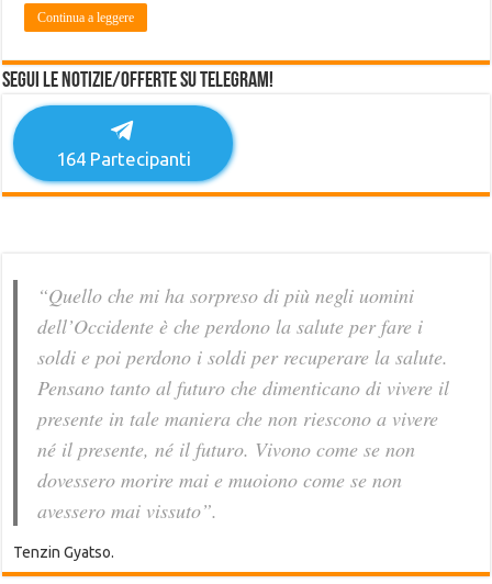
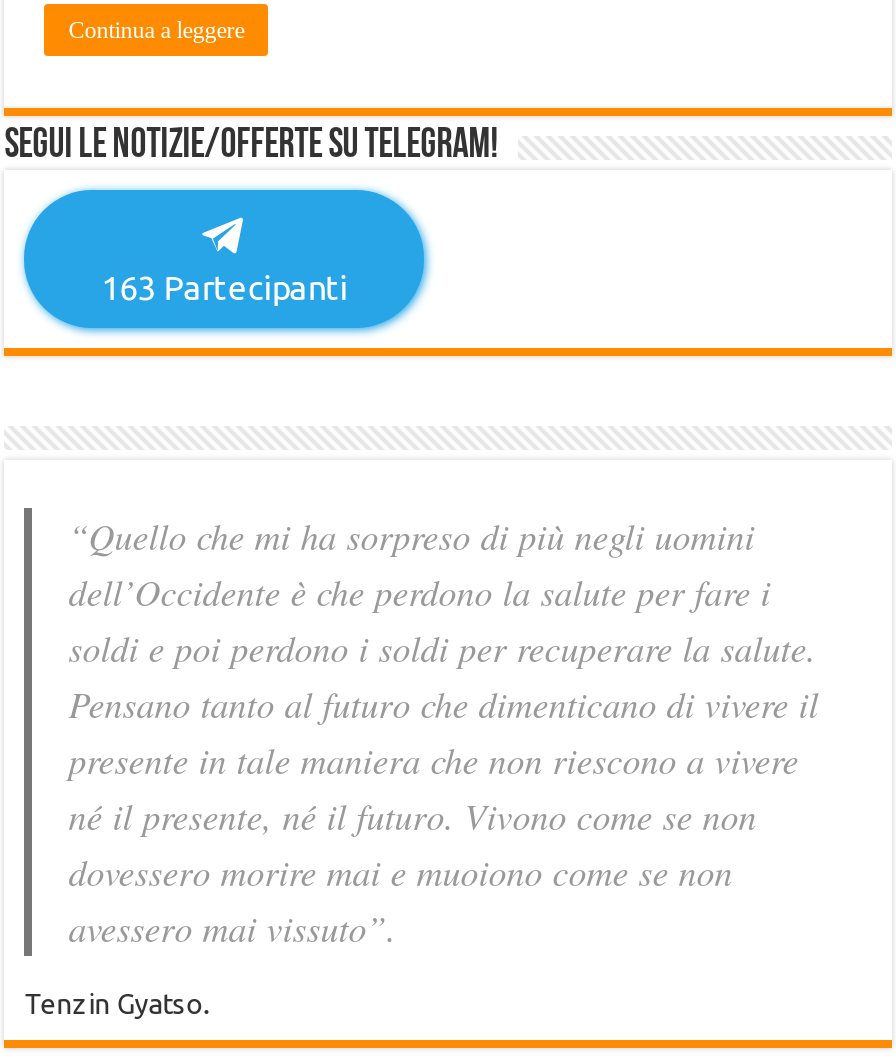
[56,149,191,169] 164 Partecipanti -> [101,269,347,307] 163 Partecipanti

